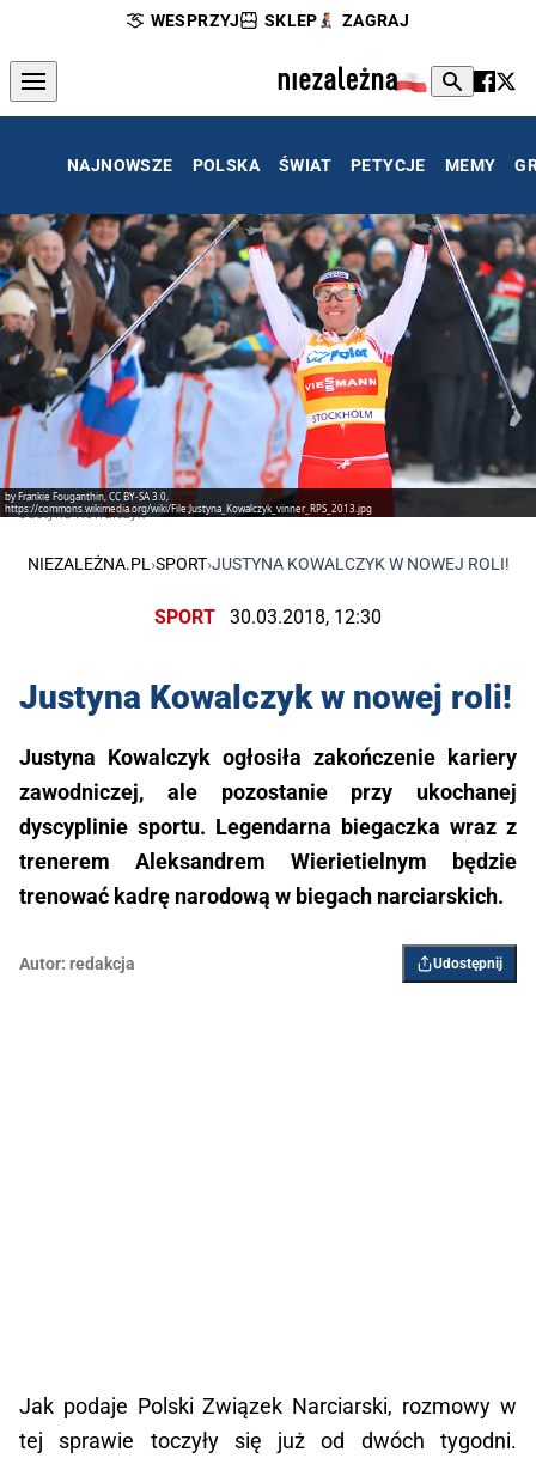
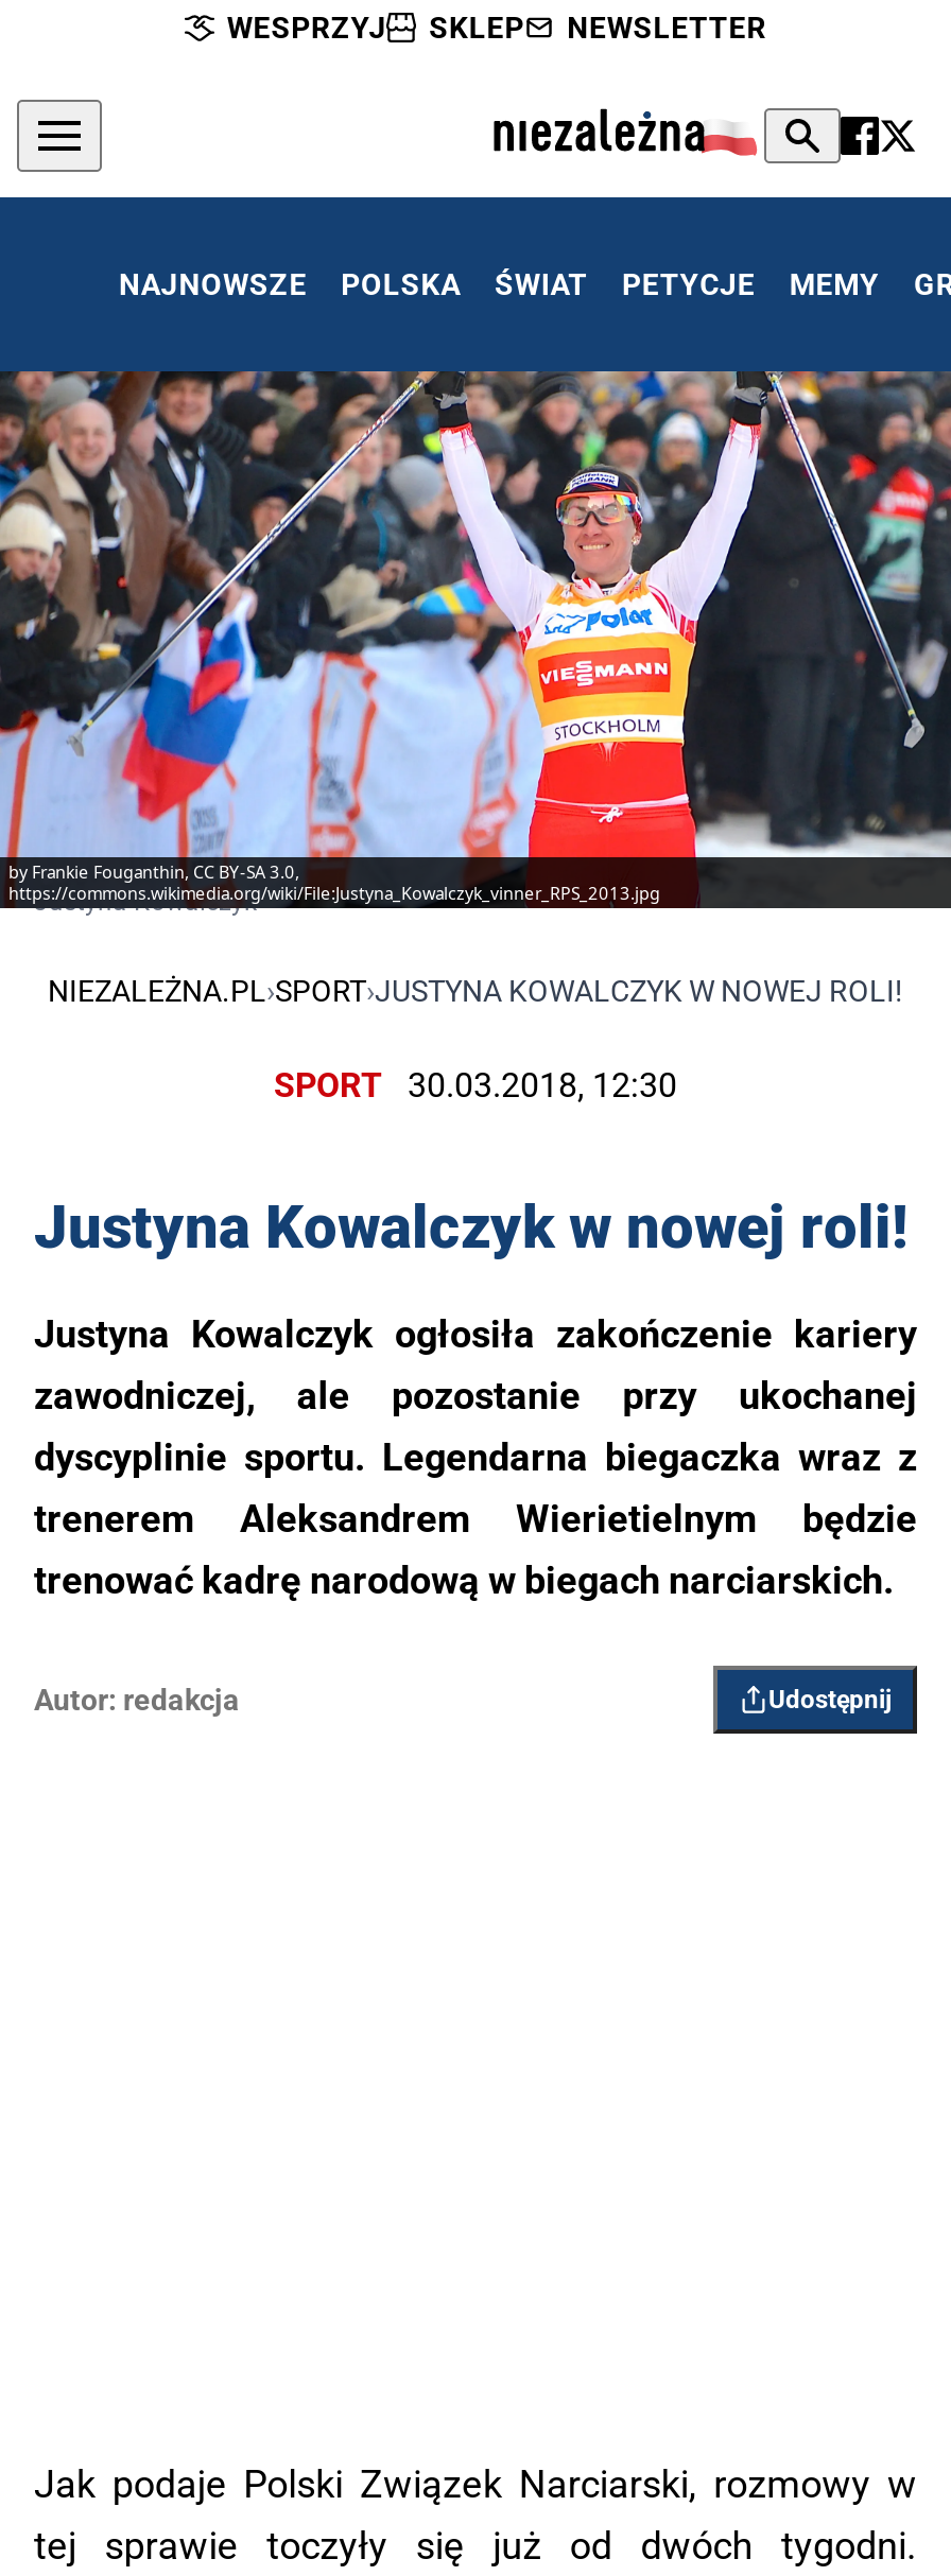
[342,11,410,30] ZAGRAJ -> [567,11,767,45] NEWSLETTER

